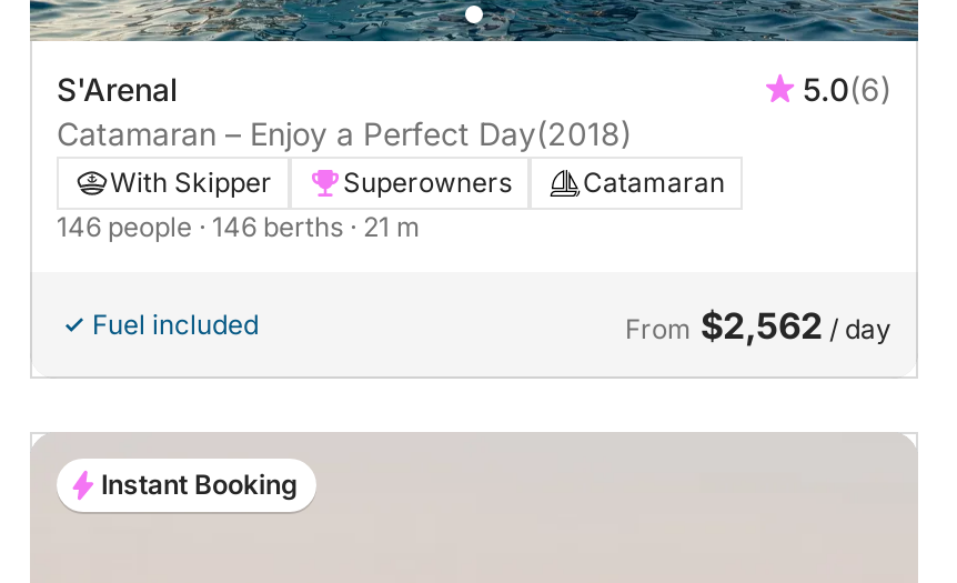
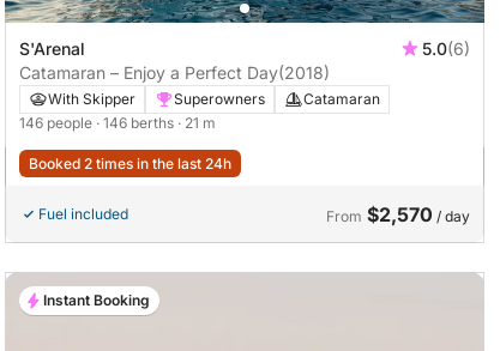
none -> [29,154,231,172] Booked 2 times in the last 24h
[625,304,891,348] From $2,562 / day -> [326,202,470,226] From $2,570 / day

